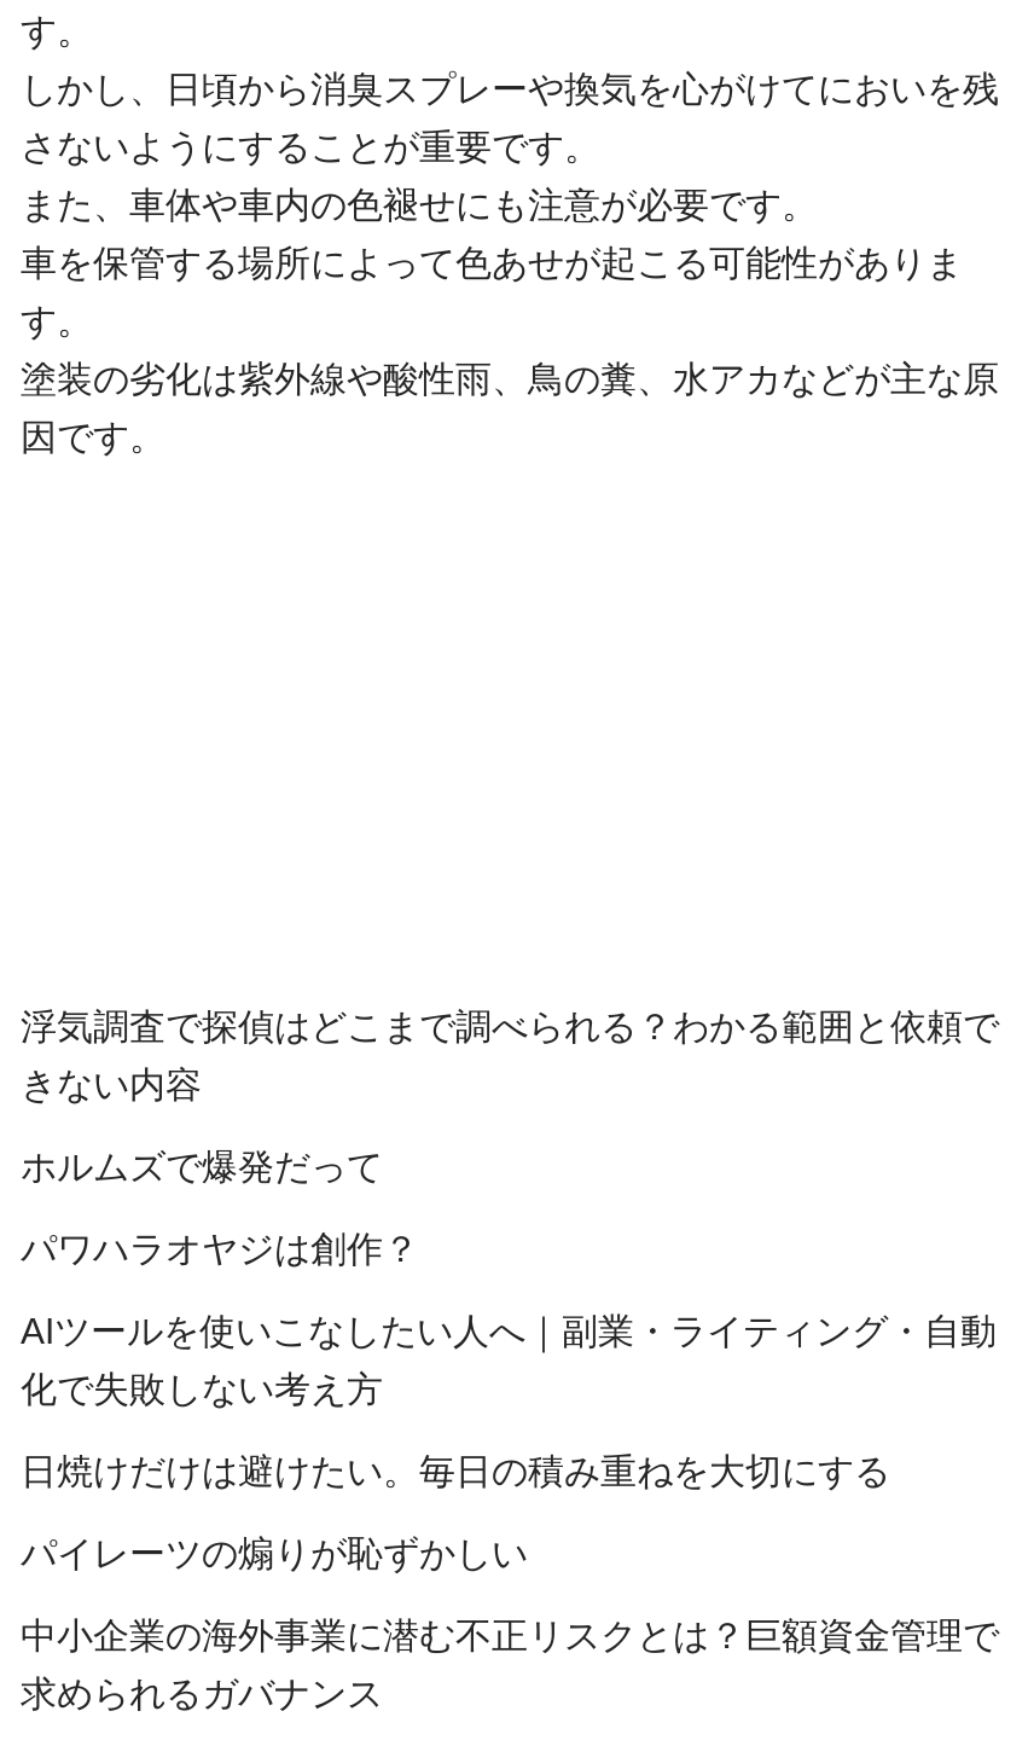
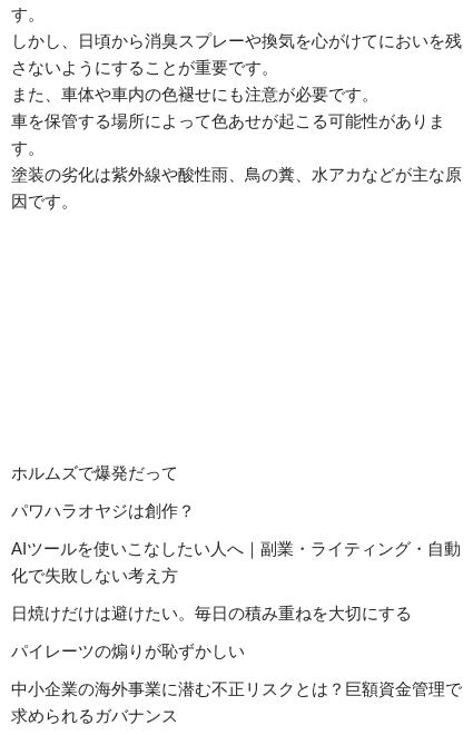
[21,1005,999,1104] 浮気調査で探偵はどこまで調べられる？わかる範囲と依頼で | きない内容 -> none

